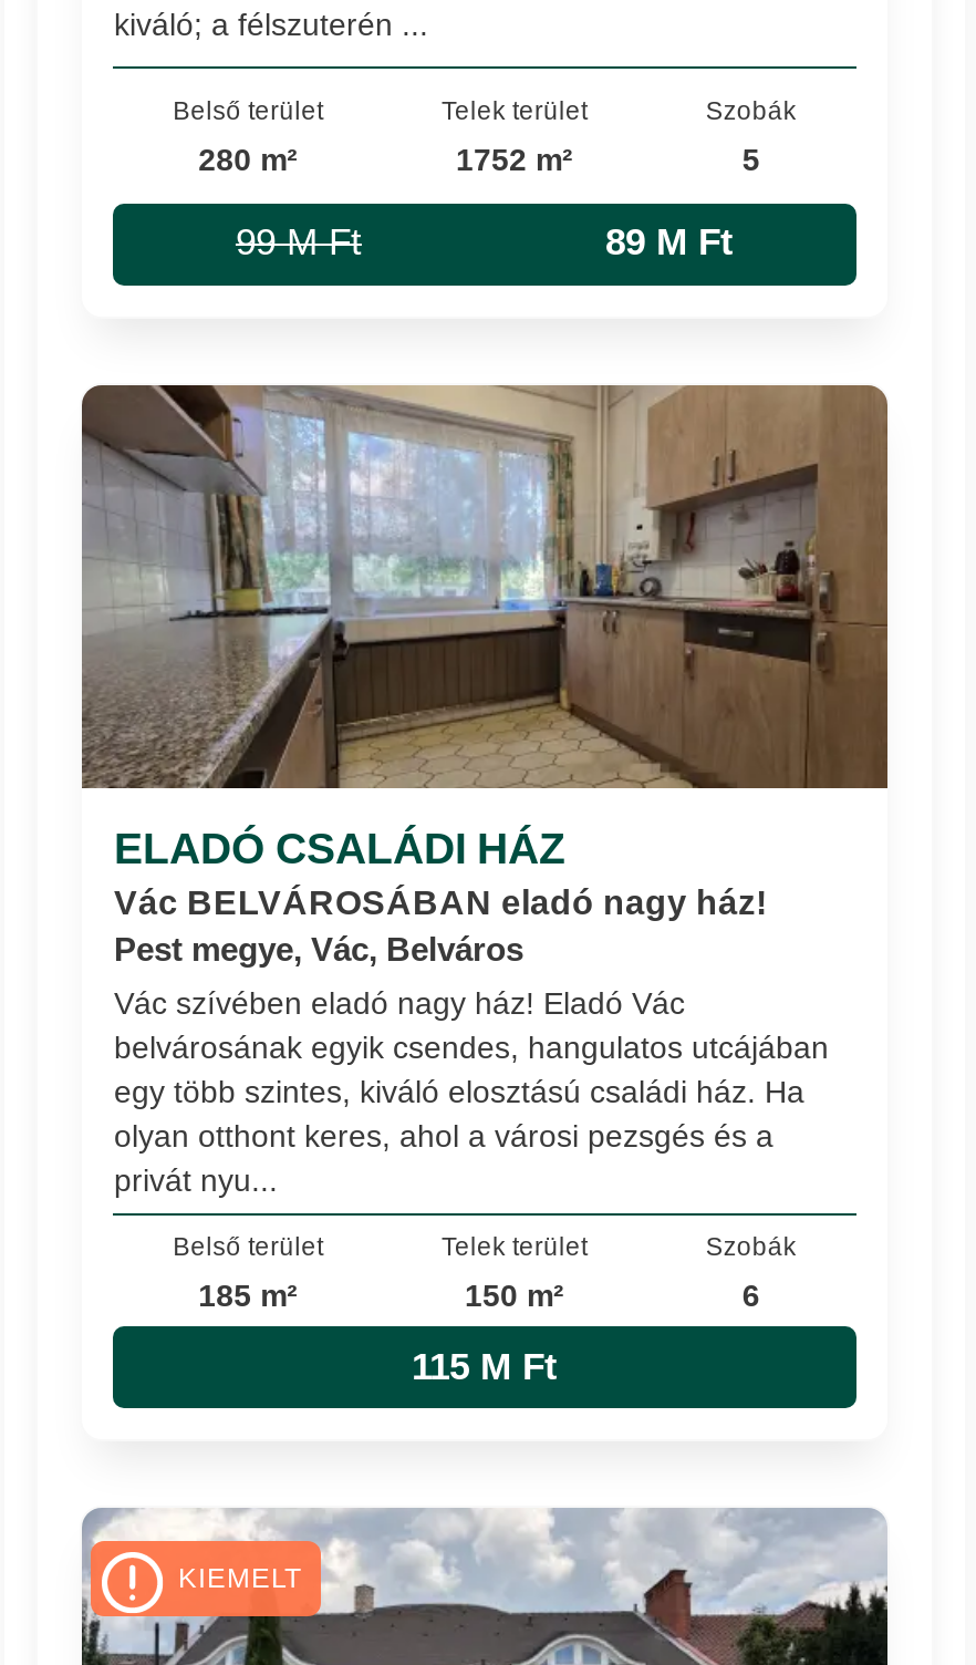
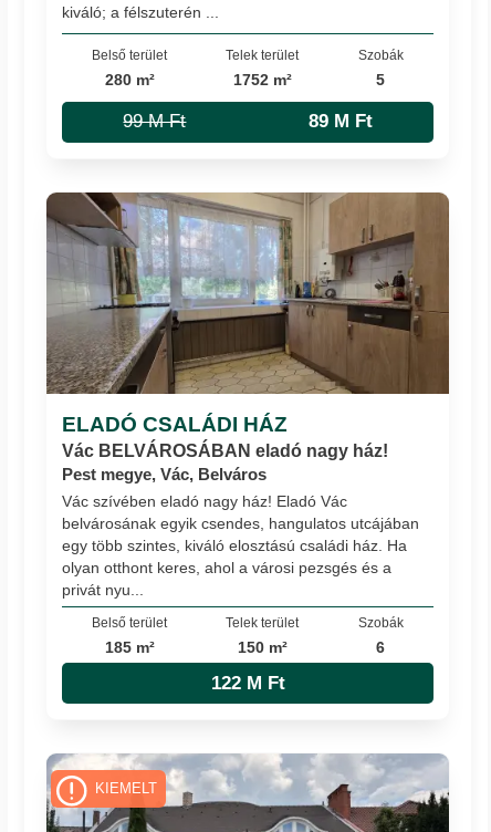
[412,1345,558,1387] 115 M Ft -> [211,672,285,693] 122 M Ft

